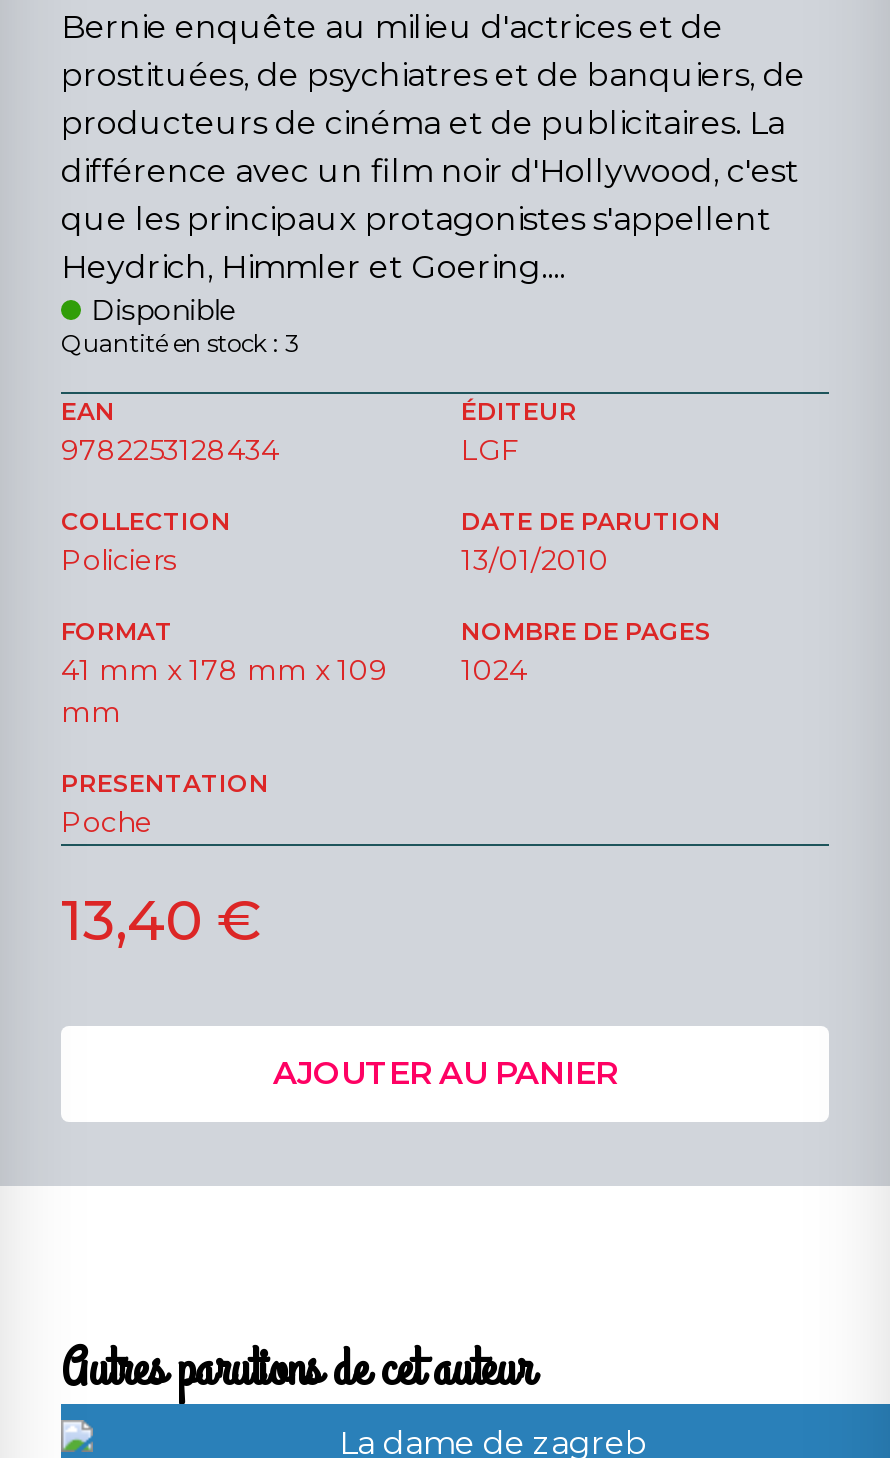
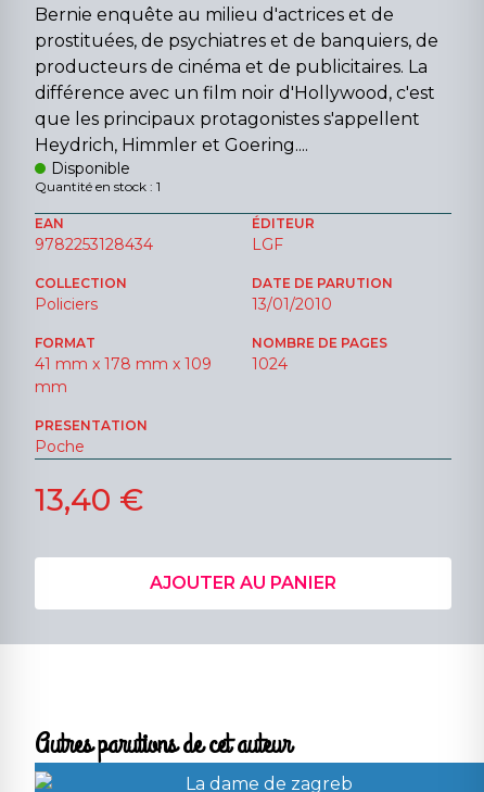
[61,328,299,358] Quantité en stock : 3 -> [35,178,161,195] Quantité en stock : 1

